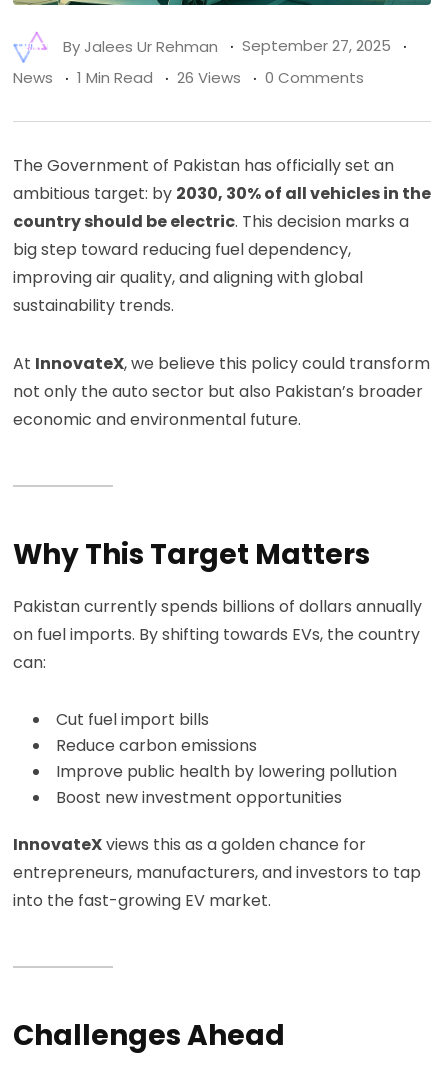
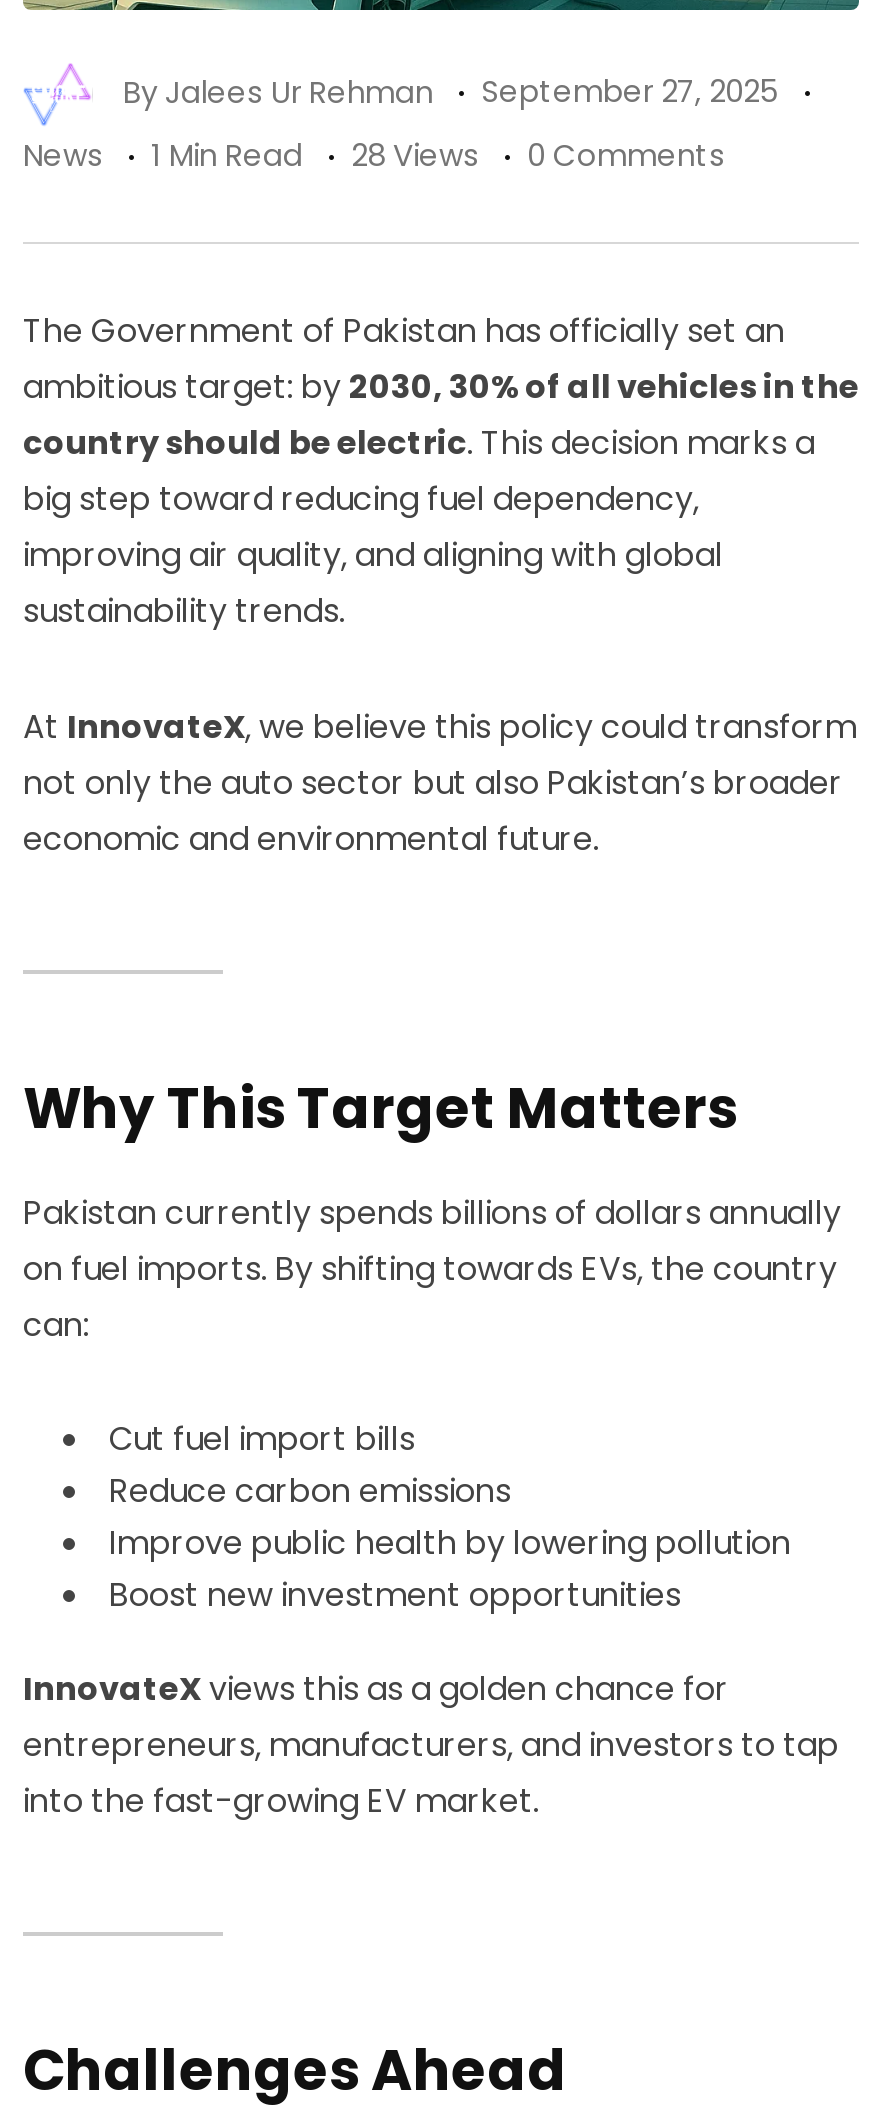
[13,67,364,88] News 1 Min Read 26 Views 0 Comments -> [23,133,725,175] News 1 Min Read 28 Views 0 Comments

